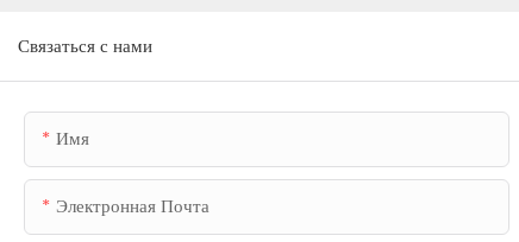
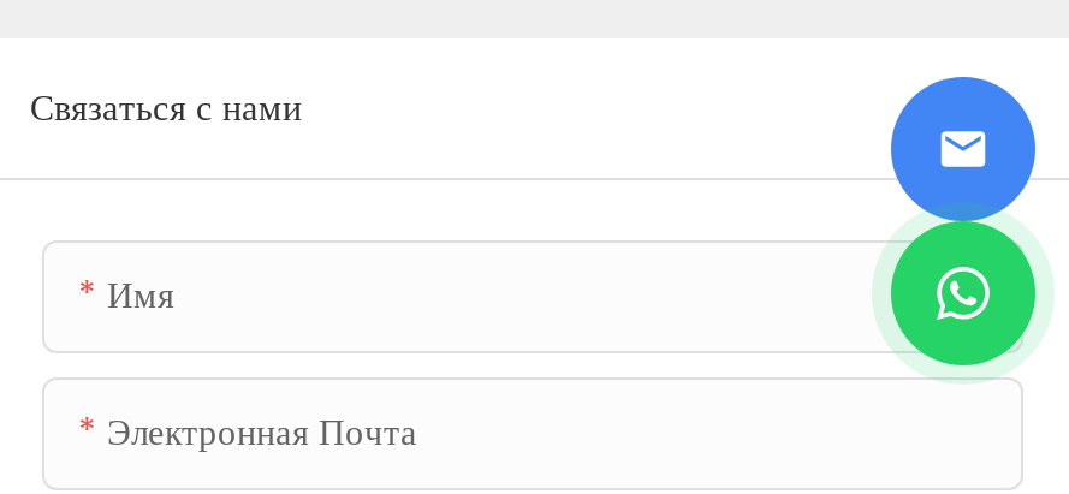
none -> [874,75,1052,380] [image]

